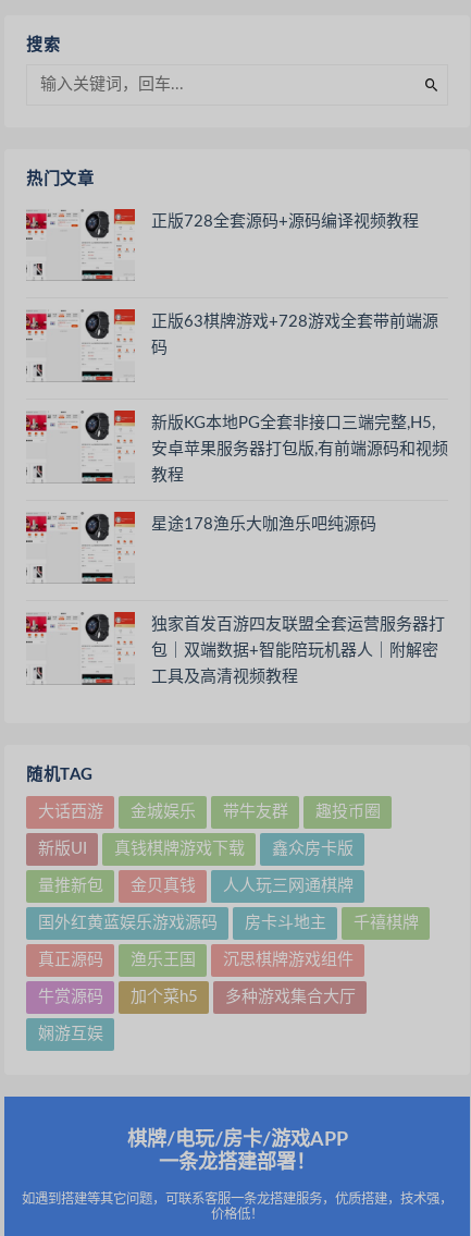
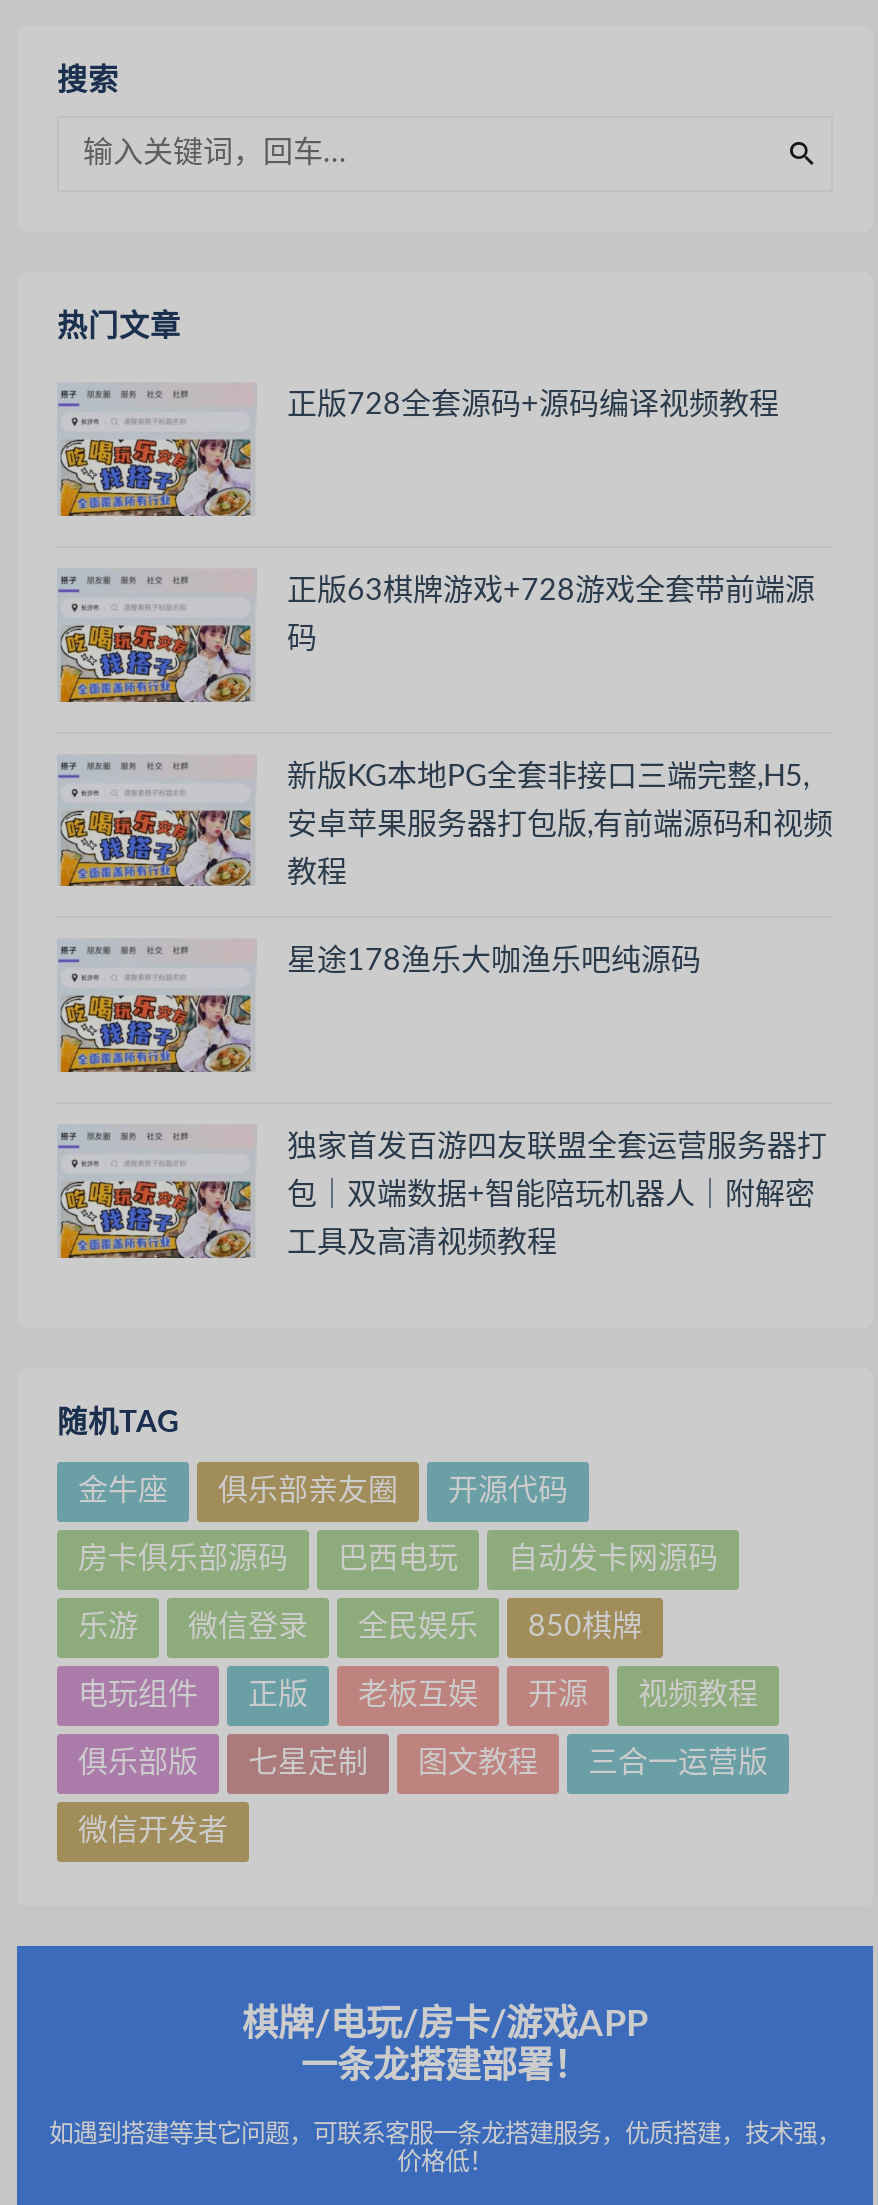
[25,208,136,282] [image] -> [57,383,257,519] [image]
[25,308,136,383] [image] -> [57,567,257,705] [image]
[25,409,136,485] [image] -> [57,753,257,889] [image]
[25,511,136,585] [image] -> [57,939,257,1075] [image]
[25,611,136,686] [image] -> [57,1123,257,1261] [image]
[38,804,418,1042] 大话西游 | 金城娱乐 | 带牛友群 | 趣投币圈 | 新版UI | 真钱棋牌游戏下载 | 鑫众房卡版 | 量推新包 | 金贝真钱 | 人人玩三网通棋牌 | 国外红黄蓝娱乐游戏源码 | 房卡斗地主 | 千禧棋牌 | 真正源码 | 渔乐王国 | 沉思棋牌游戏组件 | 牛赏源码 | 加个菜h5 | 多种游戏集合大厅 | 娴游互娱 -> [78,1475,768,1845] 金牛座 | 俱乐部亲友圈 | 开源代码 | 房卡俱乐部源码 | 巴西电玩 | 自动发卡网源码 | 乐游 | 微信登录 | 全民娱乐 | 850棋牌 | 电玩组件 | 正版 | 老板互娱 | 开源 | 视频教程 | 俱乐部版 | 七星定制 | 图文教程 | 三合一运营版 | 微信开发者

